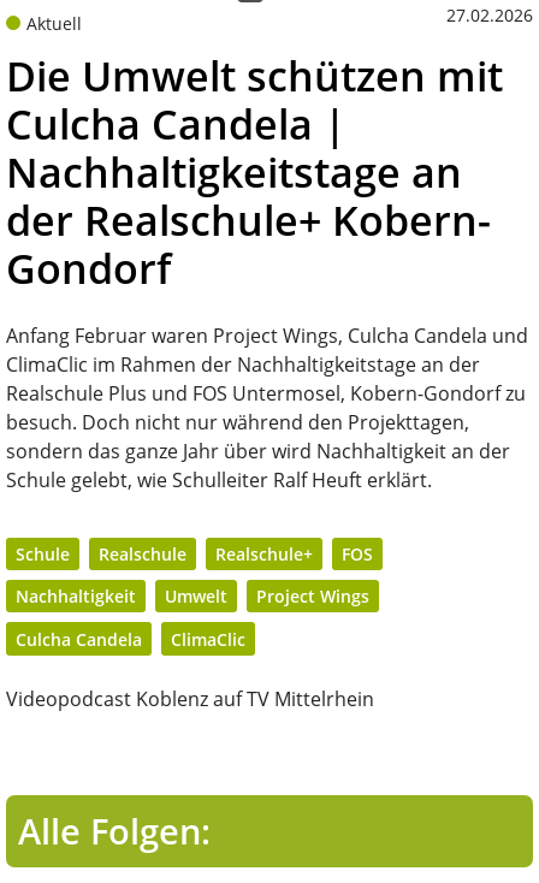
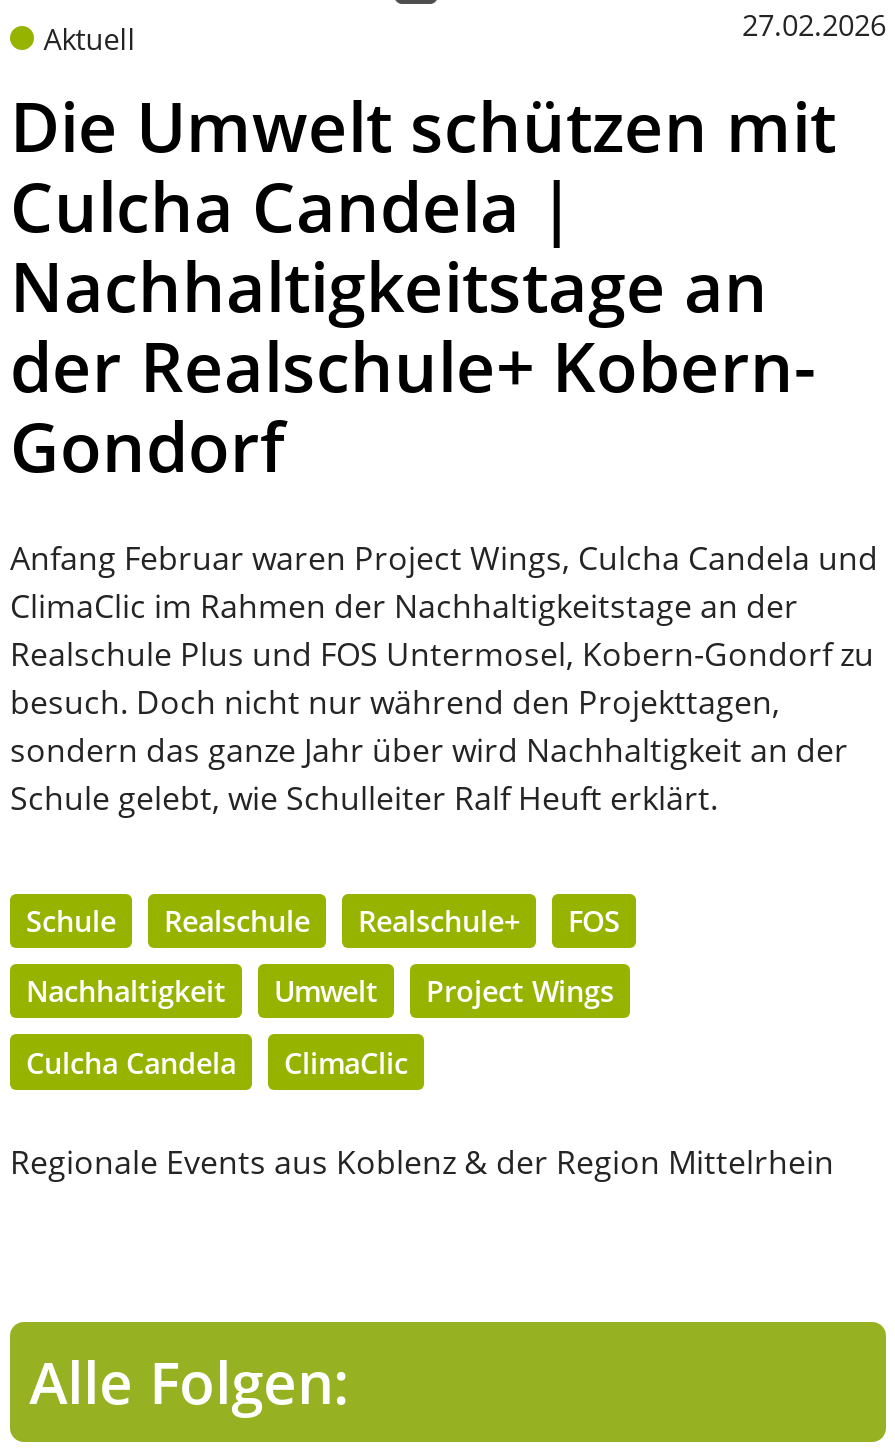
[6,685,374,712] Videopodcast Koblenz auf TV Mittelrhein -> [10,1139,834,1183] Regionale Events aus Koblenz & der Region Mittelrhein

